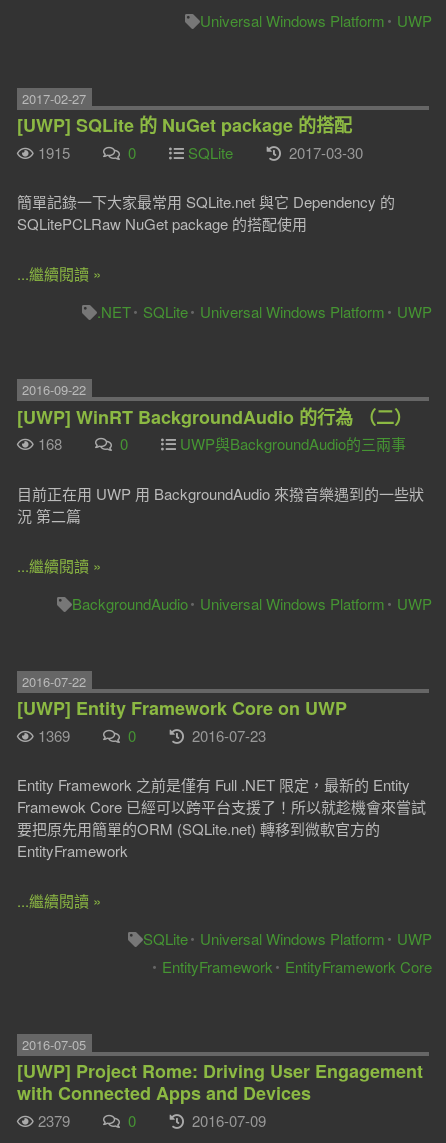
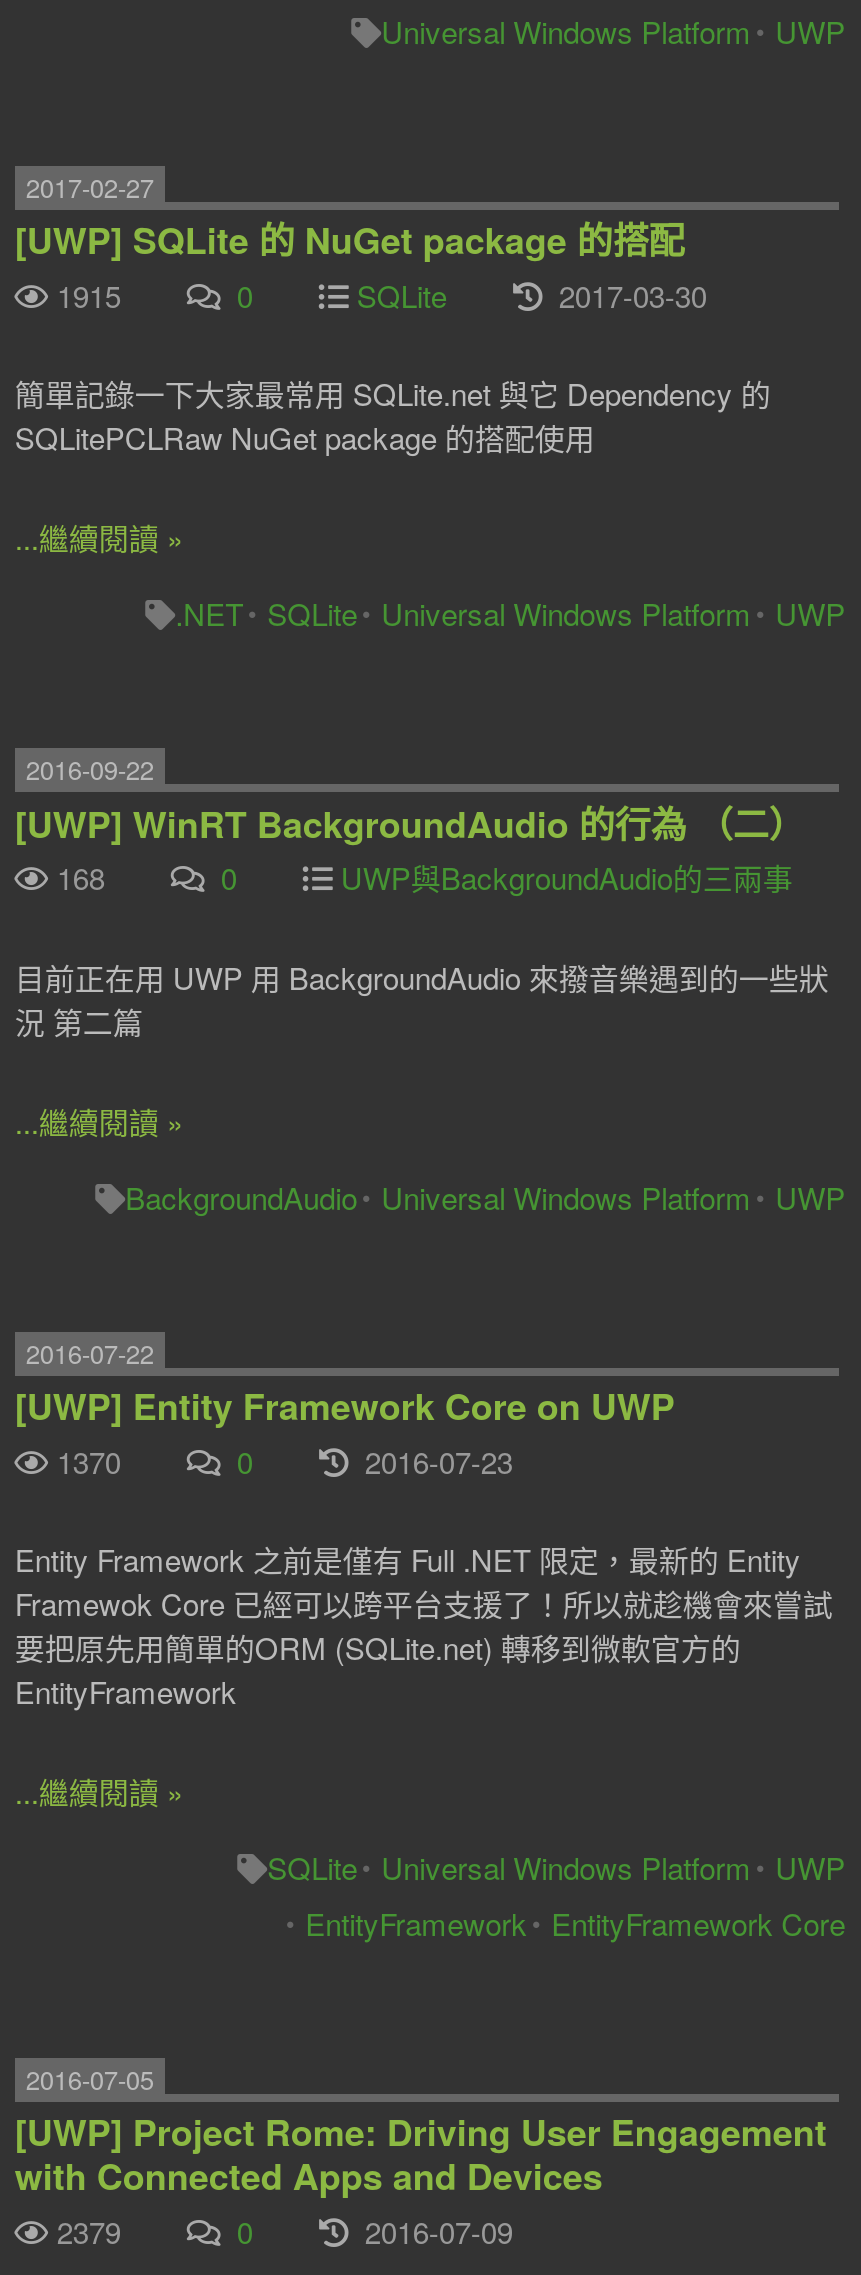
[38,724,70,745] 1369 -> [57,1439,121,1481] 1370

